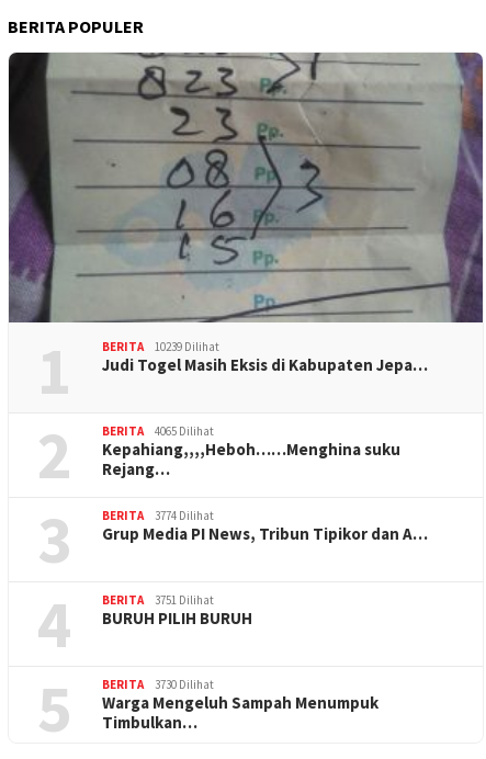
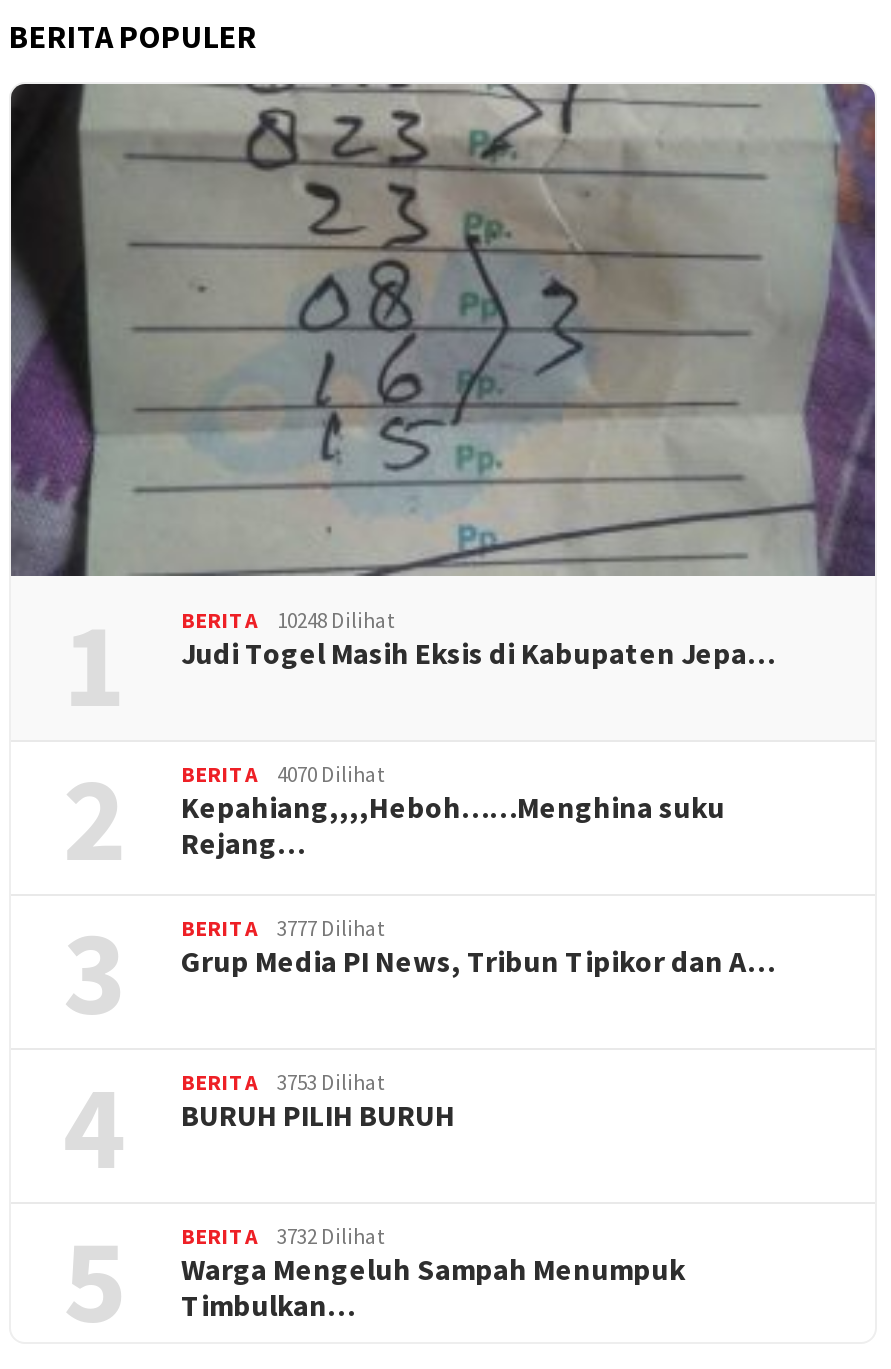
[102,339,219,354] BERITA 10239 Dilihat -> [181,606,395,634] BERITA 10248 Dilihat
[102,423,214,439] BERITA 4065 Dilihat -> [181,760,385,788] BERITA 4070 Dilihat
[102,508,214,523] BERITA 3774 Dilihat -> [181,914,385,942] BERITA 3777 Dilihat
[102,592,214,608] BERITA 3751 Dilihat -> [181,1068,385,1096] BERITA 3753 Dilihat
[102,677,214,692] BERITA 3730 Dilihat -> [181,1222,385,1250] BERITA 3732 Dilihat

